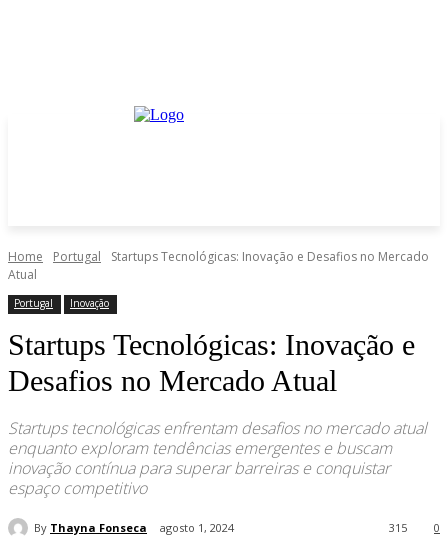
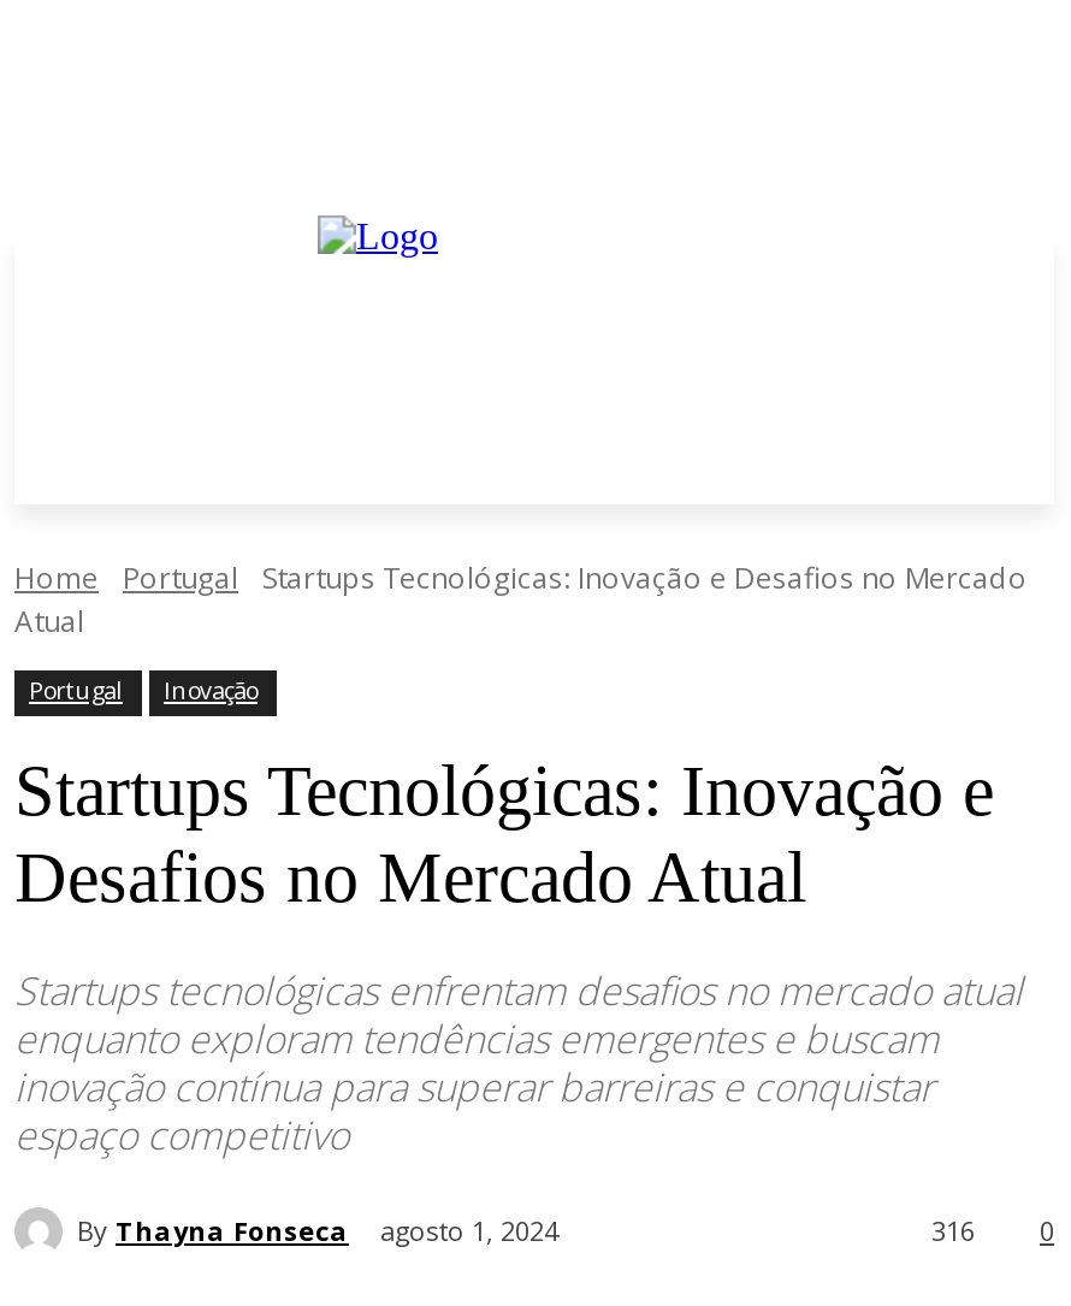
[389,520,440,535] 315 0 -> [931,1212,1054,1248] 316 0

